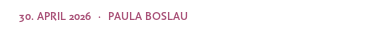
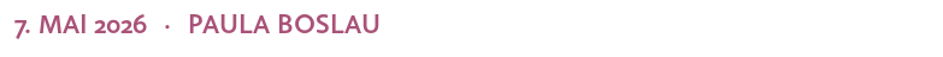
[19,11,91,23] 30. APRIL 2026 -> [14,11,147,40] 7. MAI 2026

